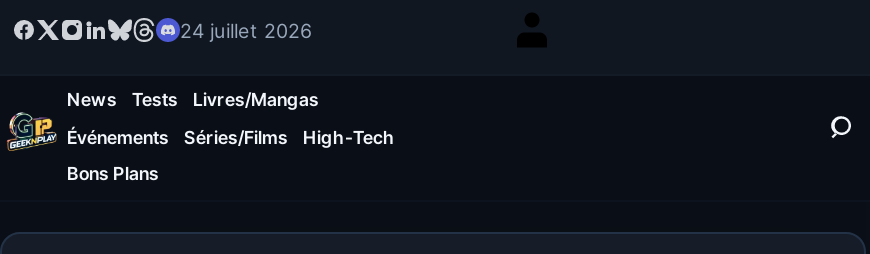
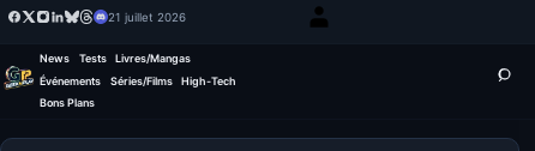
[180,19,312,41] 24 juillet 2026 -> [108,10,186,23] 21 juillet 2026

